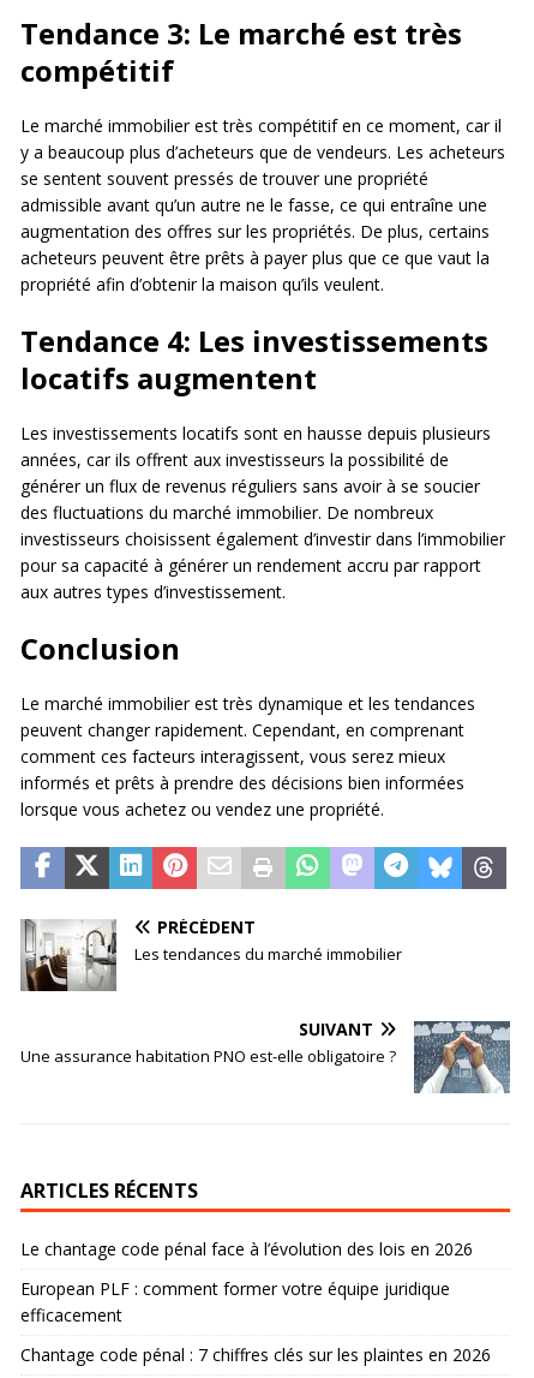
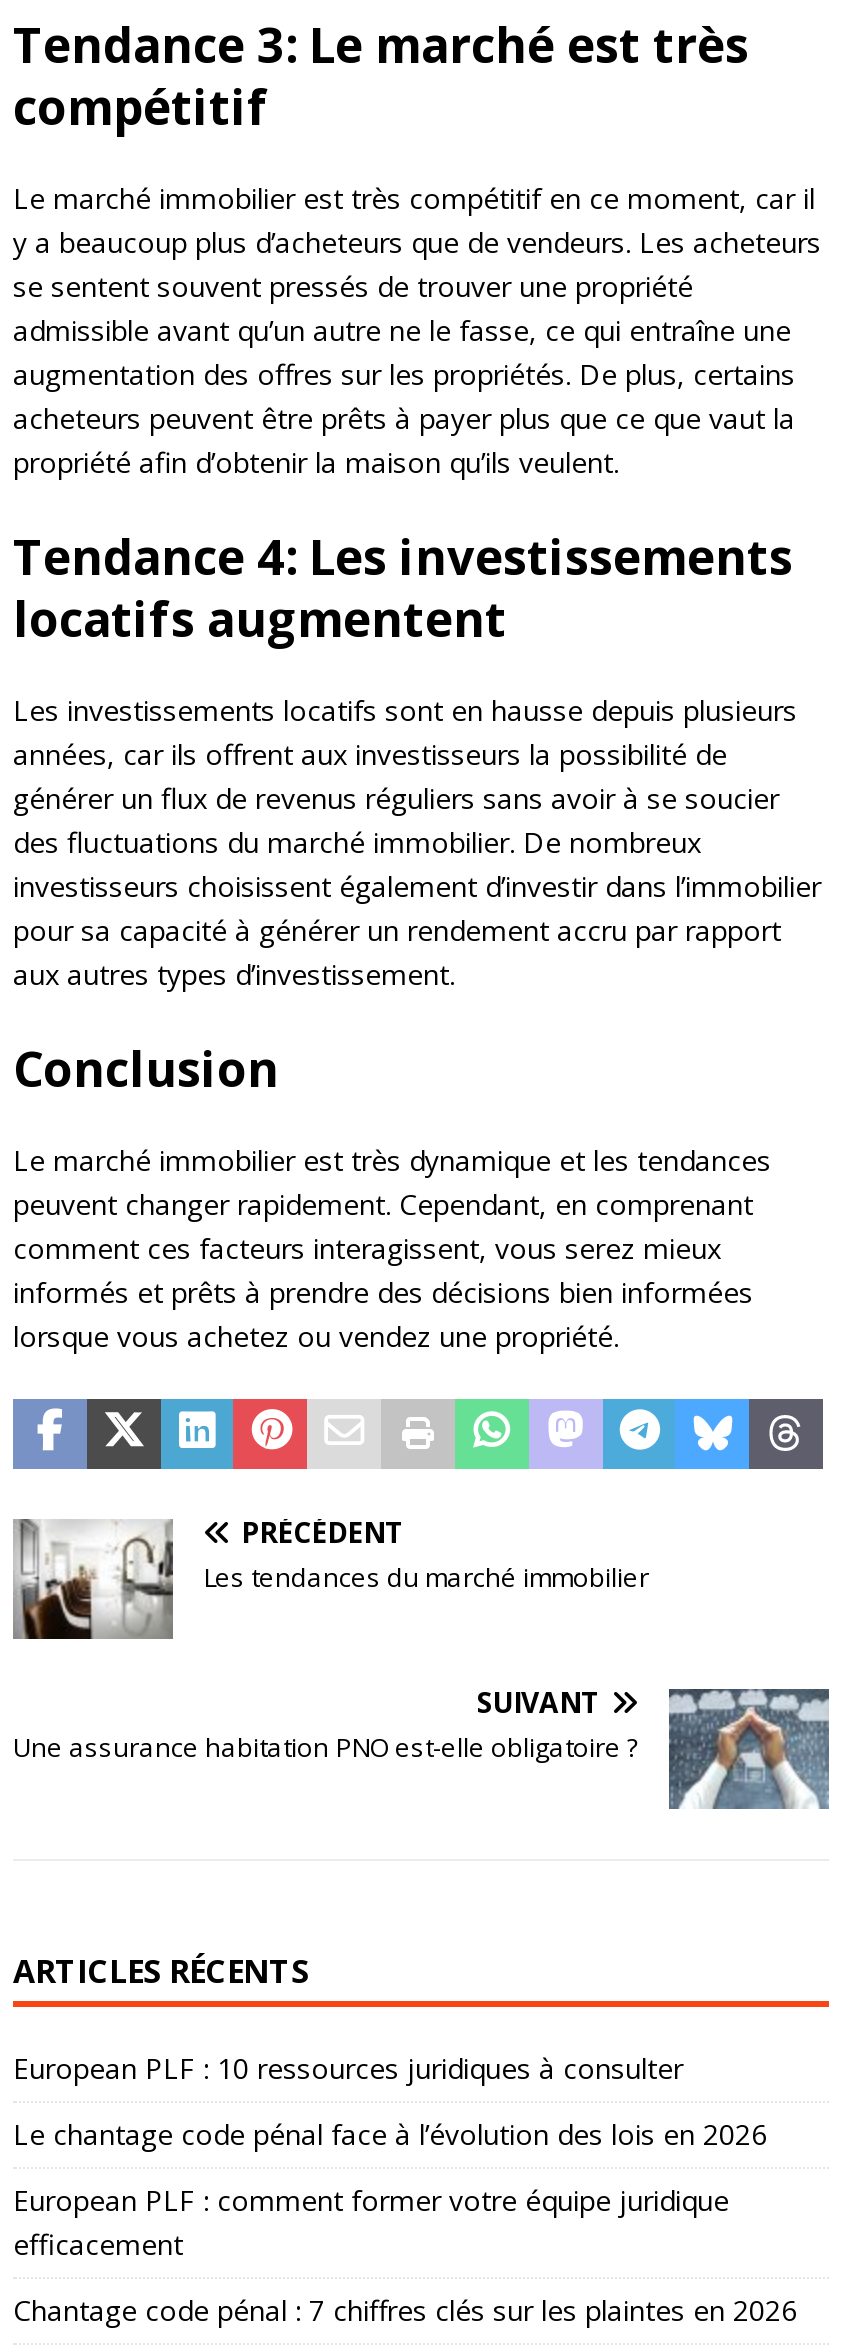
none -> [13,2049,683,2087] European PLF : 10 ressources juridiques à consulter

